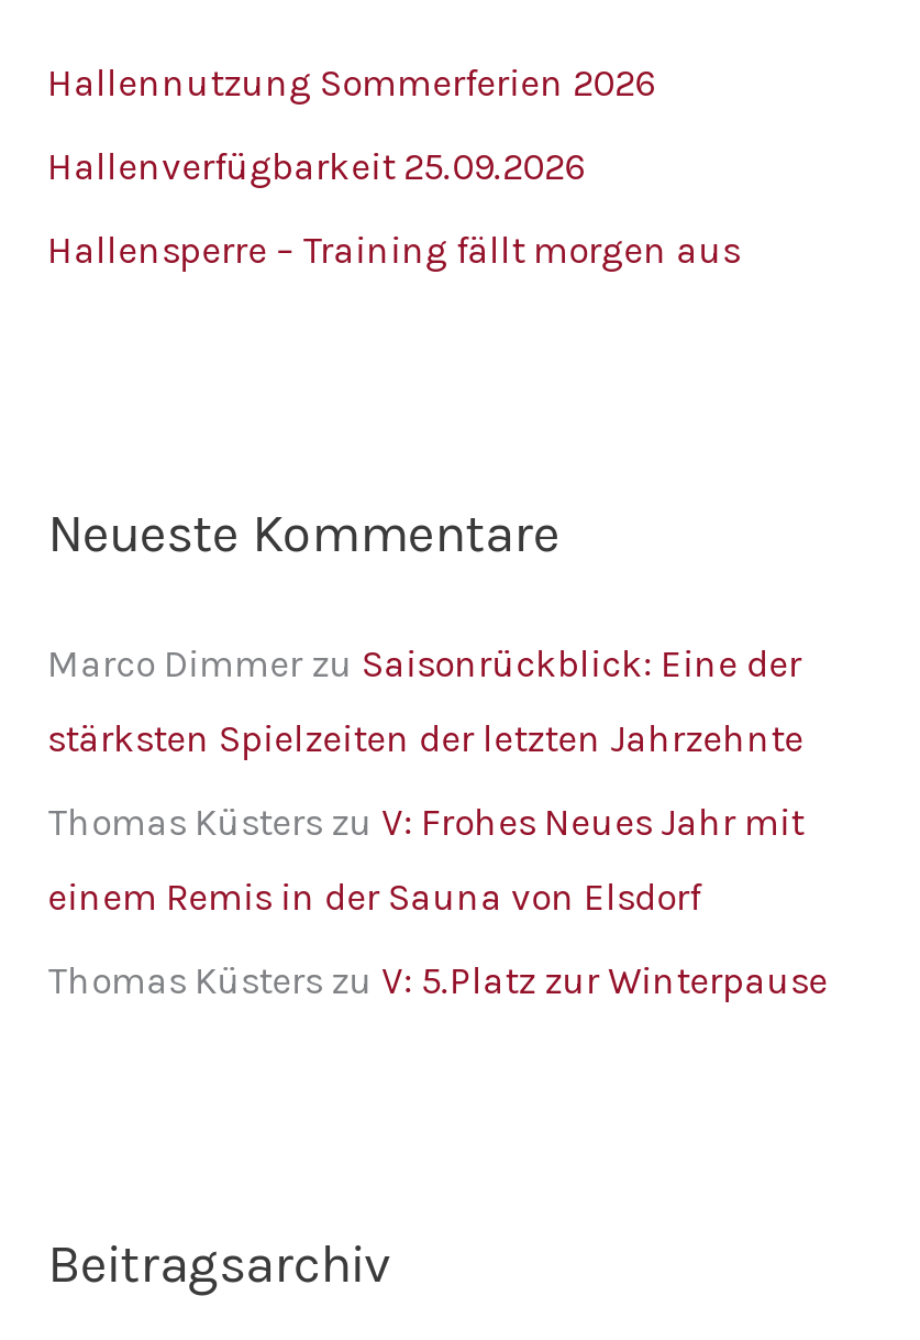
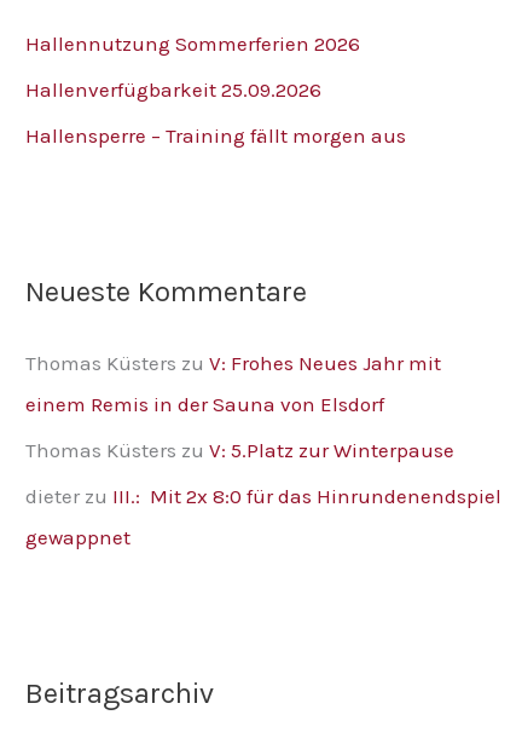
[48,641,804,760] Marco Dimmer zu Saisonrückblick: Eine der | stärksten Spielzeiten der letzten Jahrzehnte -> none
moved [48,800,828,1003] -> [26,350,455,462]: Thomas Küsters zu V: Frohes Neues Jahr mit | einem Remis in der Sauna von Elsdorf | Thomas Küsters zu V: 5.Platz zur Winterpause
none -> [26,484,502,550] dieter zu III.: Mit 2x 8:0 für das Hinrundenendspiel | gewappnet

